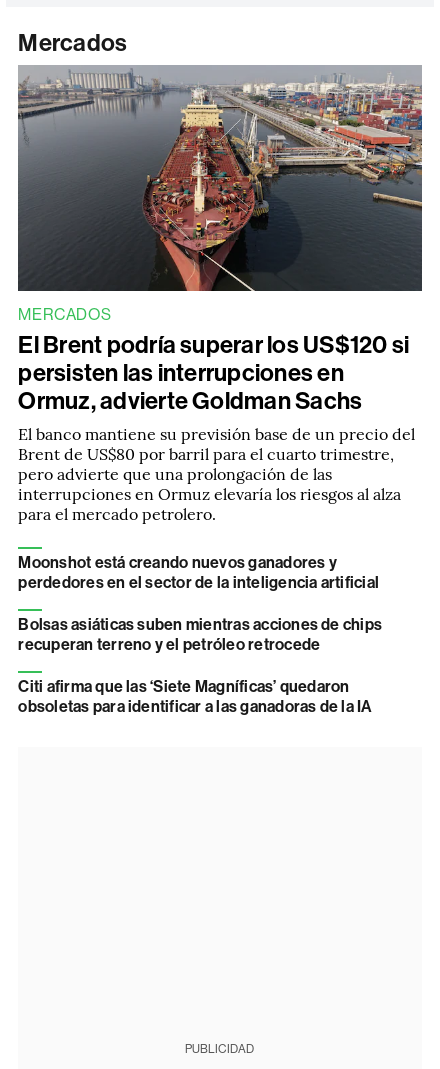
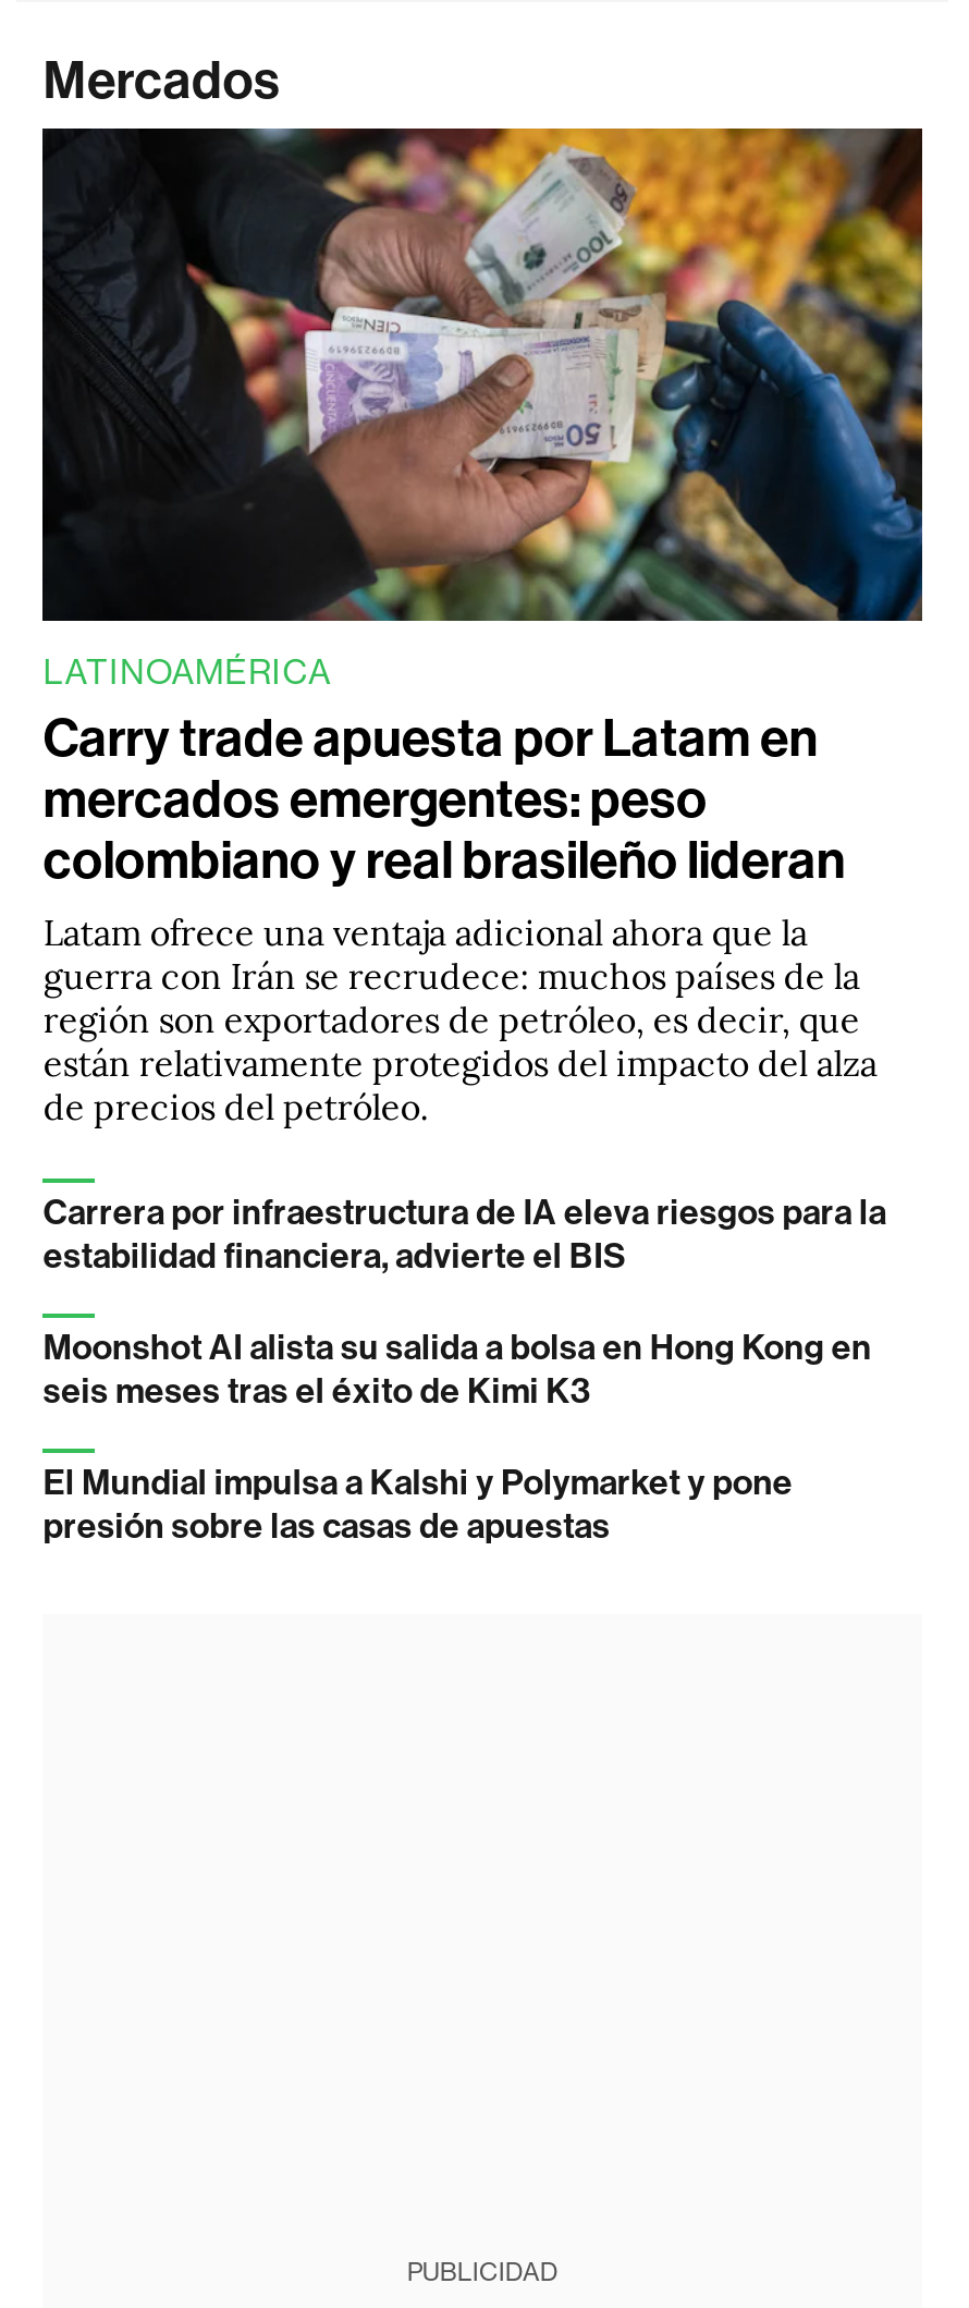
[17,65,423,524] [image] | MERCADOS | El Brent podría superar los US$120 si | persisten las interrupciones en | Ormuz, advierte Goldman Sachs | El banco mantiene su previsión base de un precio del | Brent de US$80 por barril para el cuarto trimestre, | pero advierte que una prolongación de las | interrupciones en Ormuz elevaría los riesgos al alza | para el mercado petrolero. -> [40,126,924,1129] [image] | LATINOAMÉRICA | Carry trade apuesta por Latam en | mercados emergentes: peso | colombiano y real brasileño lideran | Latam ofrece una ventaja adicional ahora que la | guerra con Irán se recrudece: muchos países de la | región son exportadores de petróleo, es decir, que | están relativamente protegidos del impacto del alza | de precios del petróleo.
[18,553,379,592] Moonshot está creando nuevos ganadores y | perdedores en el sector de la inteligencia artificial -> [43,1192,886,1277] Carrera por infraestructura de IA eleva riesgos para la | estabilidad financiera, advierte el BIS
[18,615,382,654] Bolsas asiáticas suben mientras acciones de chips | recuperan terreno y el petróleo retrocede -> [43,1328,872,1412] Moonshot AI alista su salida a bolsa en Hong Kong en | seis meses tras el éxito de Kimi K3
[18,677,373,716] Citi afirma que las ‘Siete Magníficas’ quedaron | obsoletas para identificar a las ganadoras de la IA -> [43,1463,793,1548] El Mundial impulsa a Kalshi y Polymarket y pone | presión sobre las casas de apuestas

